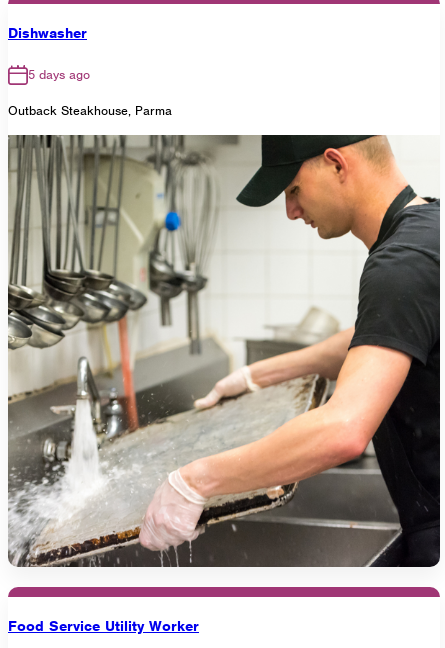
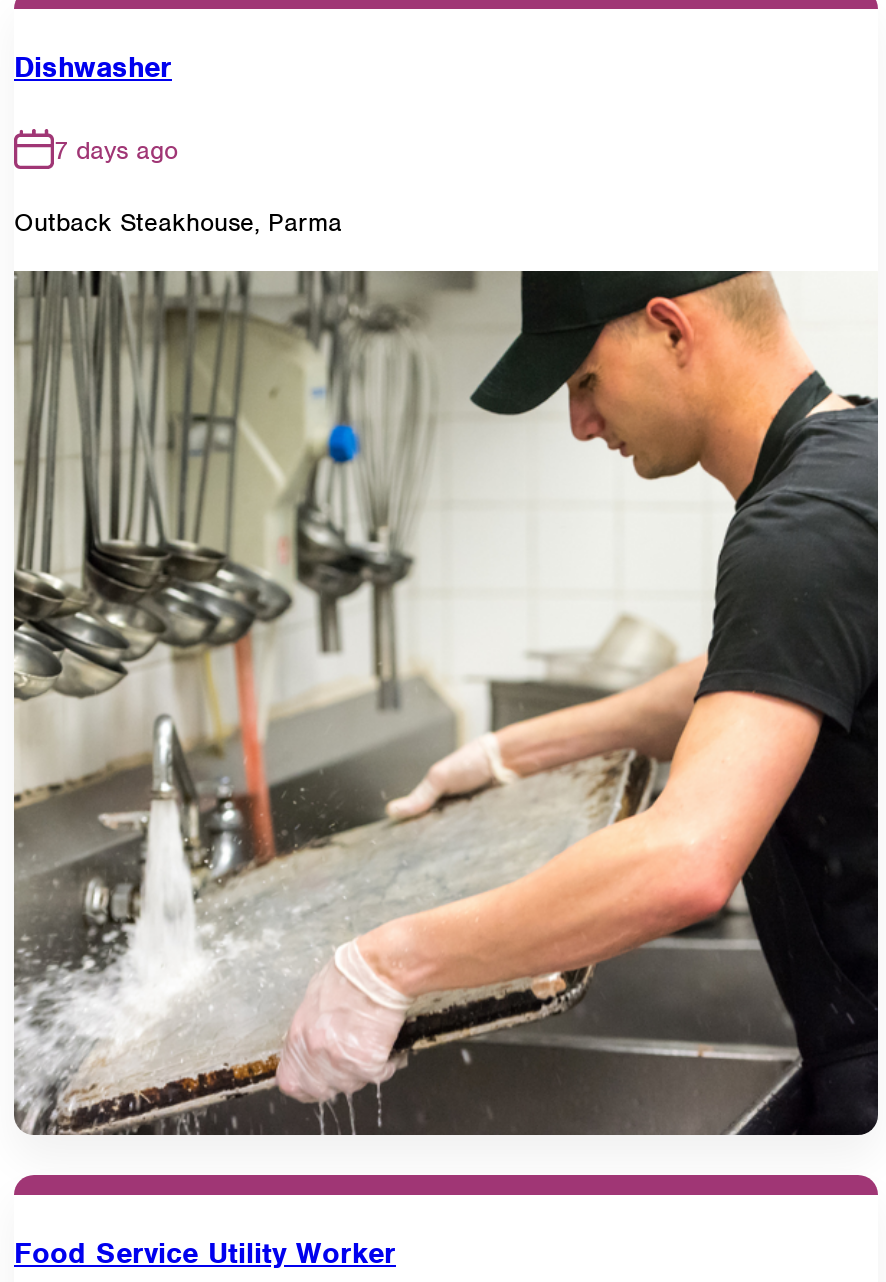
[28,66,90,83] 5 days ago -> [54,133,178,167] 7 days ago

